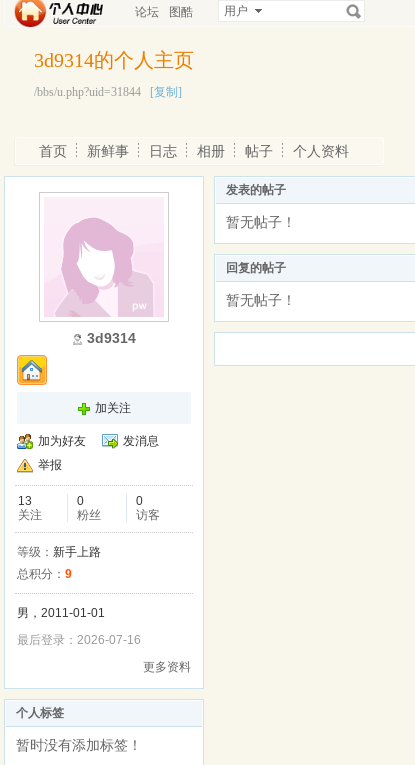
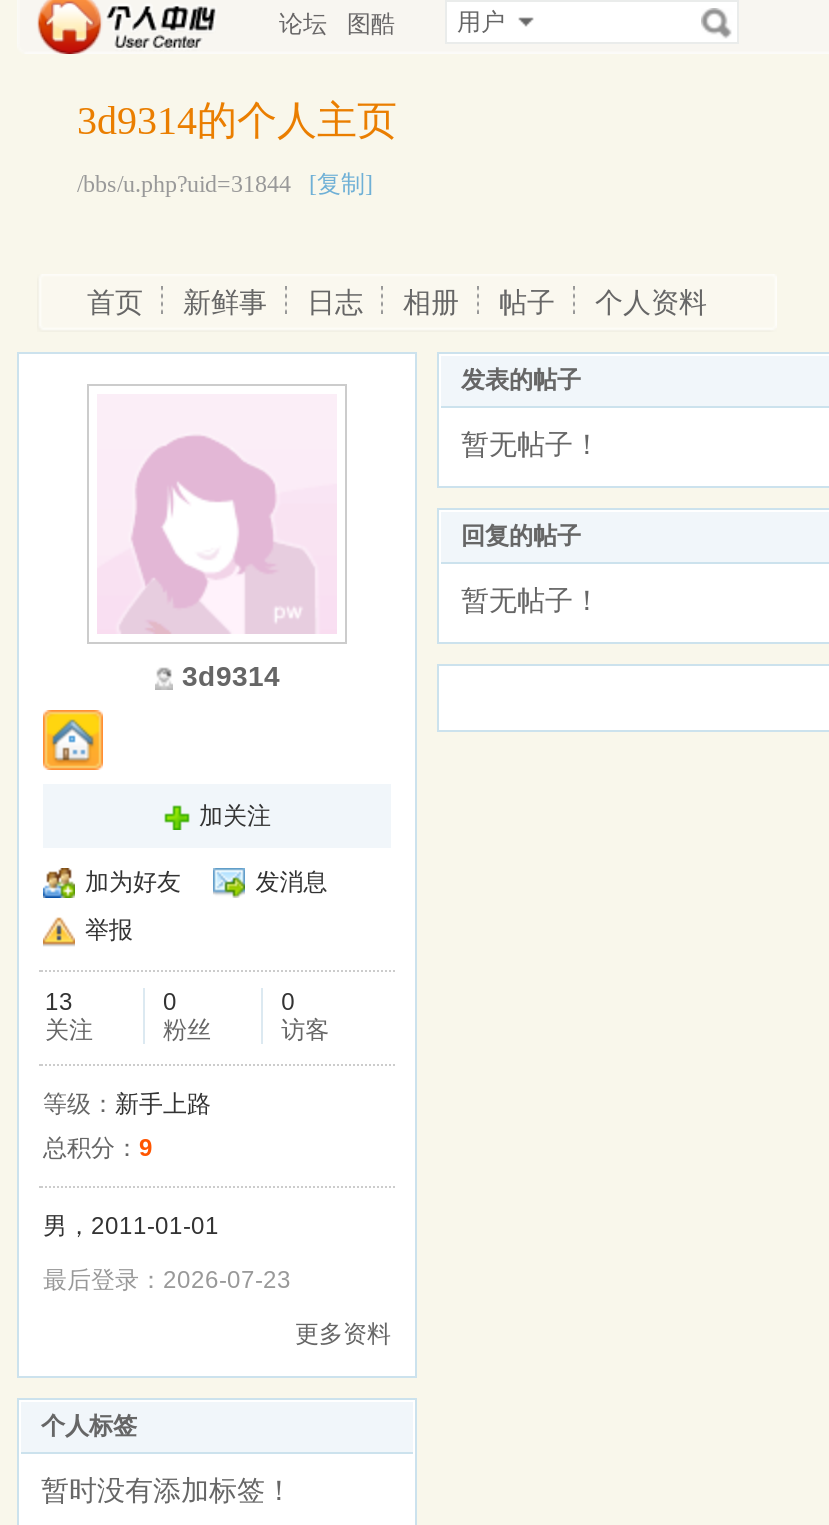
[17,633,141,647] 最后登录：2026-07-16 -> [43,1266,291,1294] 最后登录：2026-07-23

